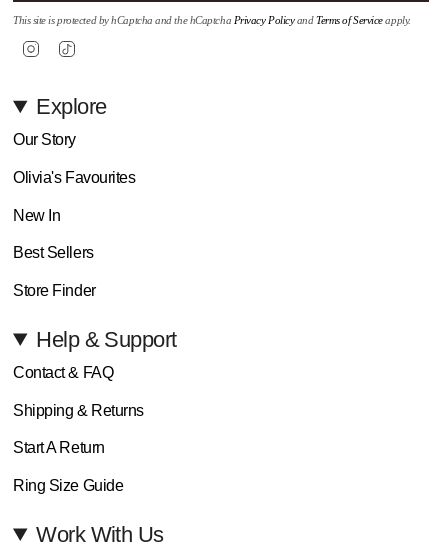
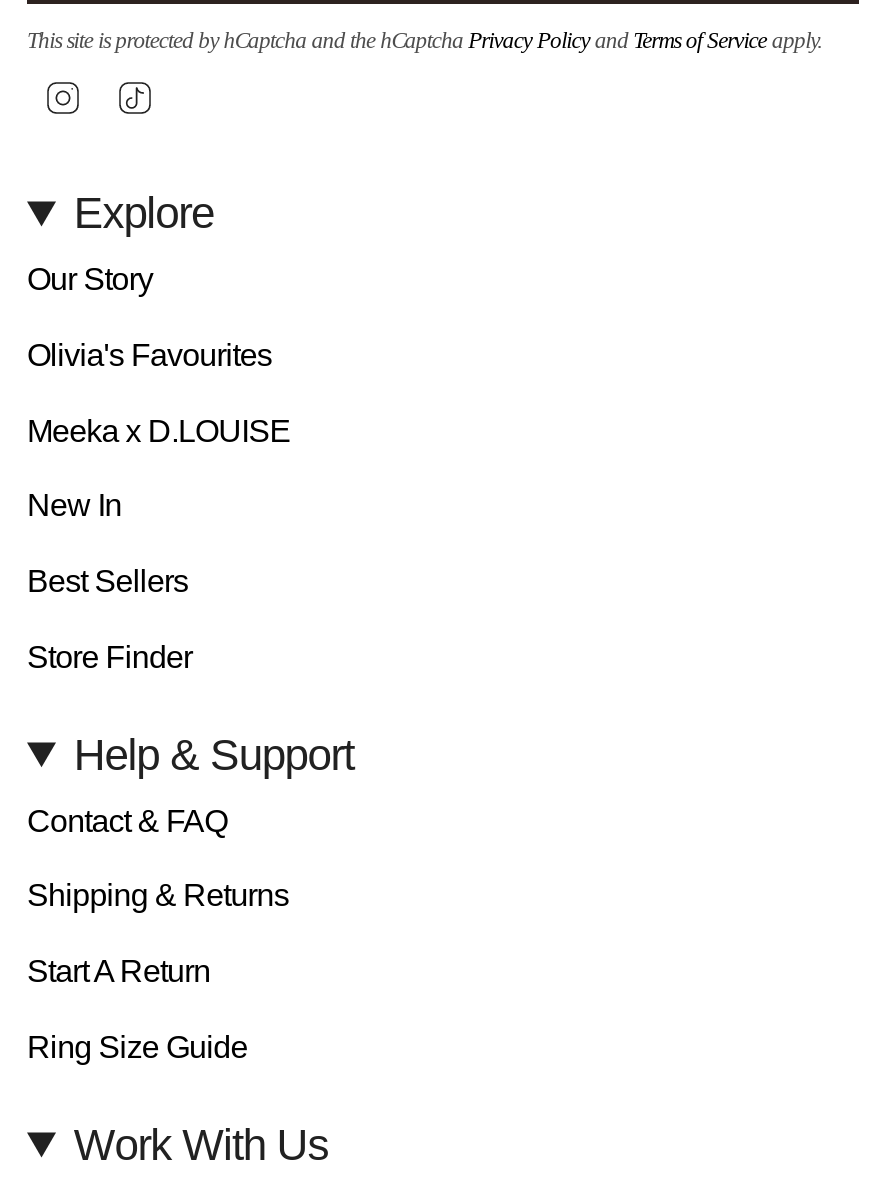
none -> [27,413,291,447] Meeka x D.LOUISE

